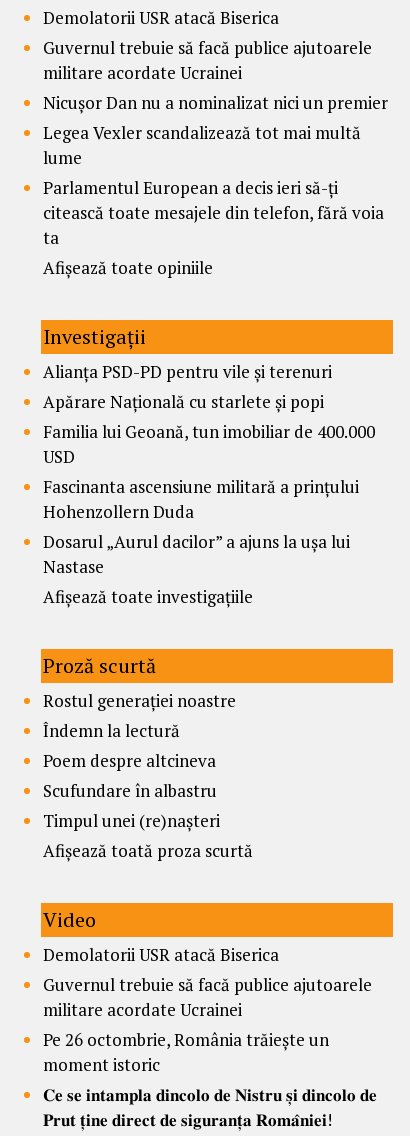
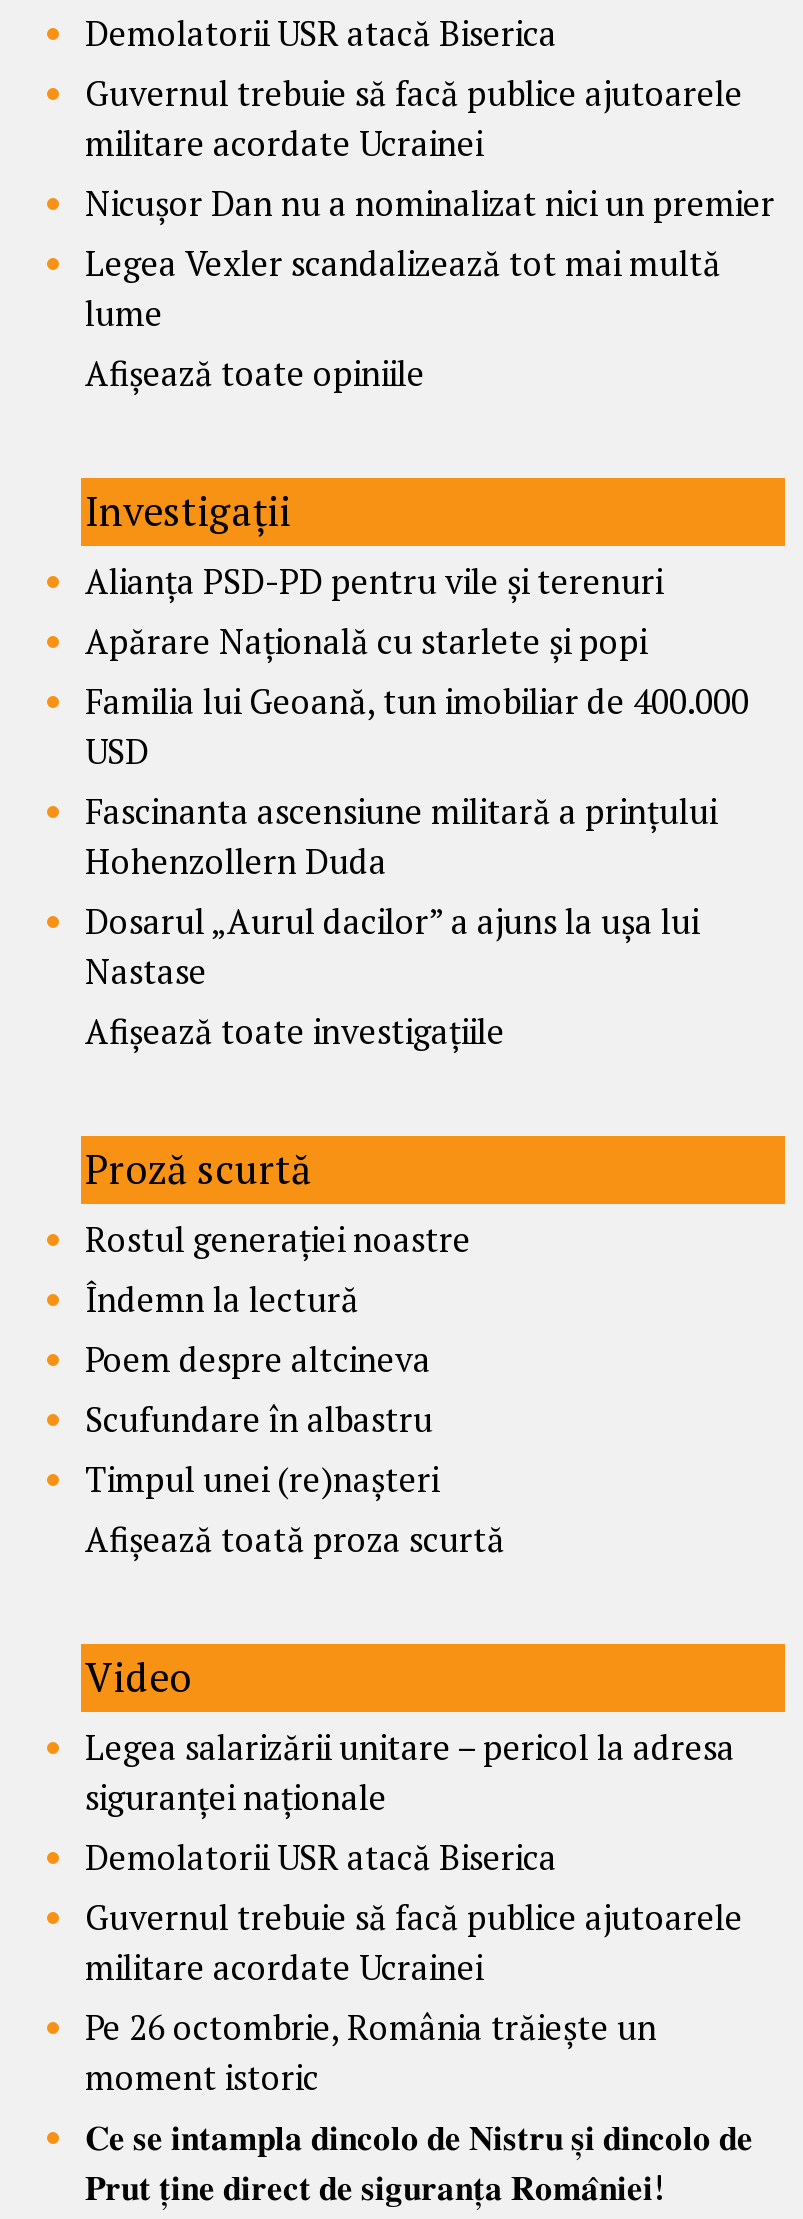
[43,176,384,249] Parlamentul European a decis ieri să-ți | citească toate mesajele din telefon, fără voia | ta -> none
moved [43,256,375,933] -> [85,349,749,1703]: Afișează toate opiniile | Investigații | Alianța PSD-PD pentru vile și terenuri | ... | Afișează toată proza scurtă | Video
none -> [85,1723,735,1819] Legea salarizării unitare – pericol la adresa | siguranței naționale

